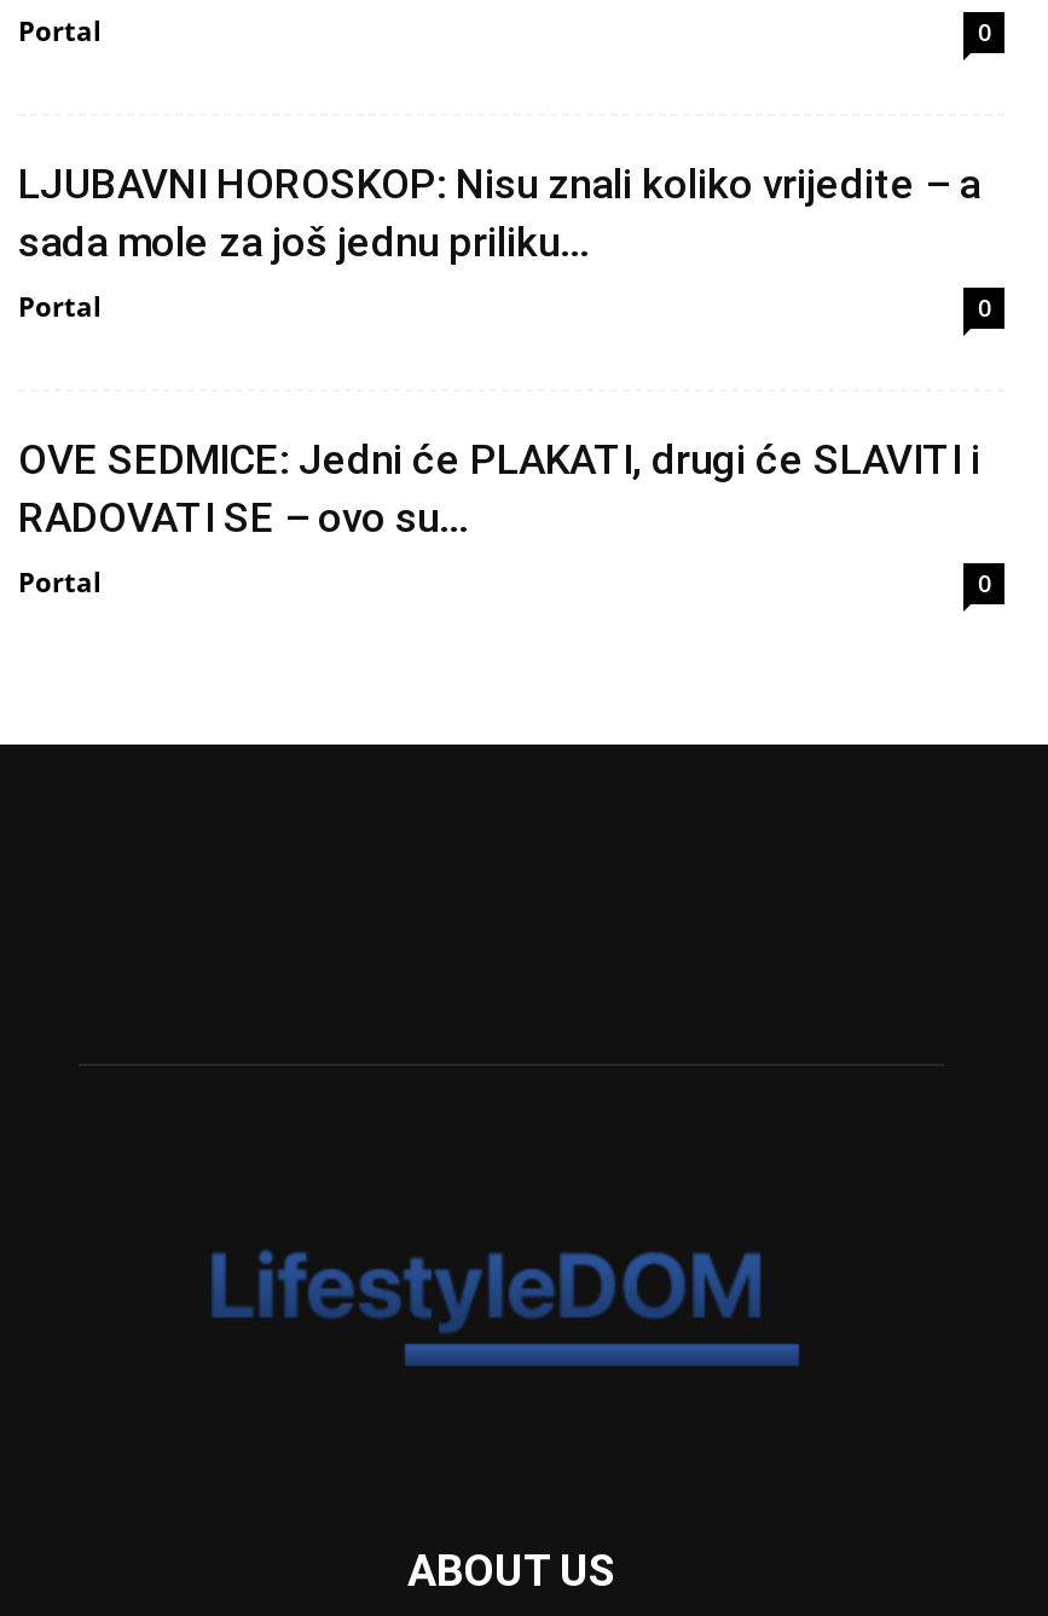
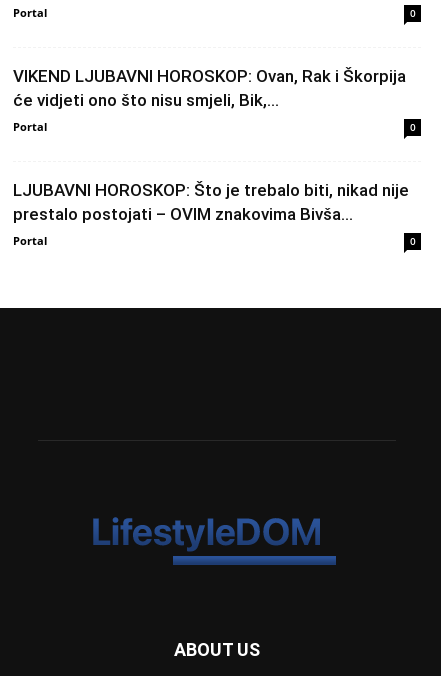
[18,160,980,266] LJUBAVNI HOROSKOP: Nisu znali koliko vrijedite – a | sada mole za još jednu priliku... -> [13,66,406,110] VIKEND LJUBAVNI HOROSKOP: Ovan, Rak i Škorpija | će vidjeti ono što nisu smjeli, Bik,...
[18,436,980,542] OVE SEDMICE: Jedni će PLAKATI, drugi će SLAVITI i | RADOVATI SE – ovo su... -> [13,180,409,224] LJUBAVNI HOROSKOP: Što je trebalo biti, nikad nije | prestalo postojati – OVIM znakovima Bivša...

